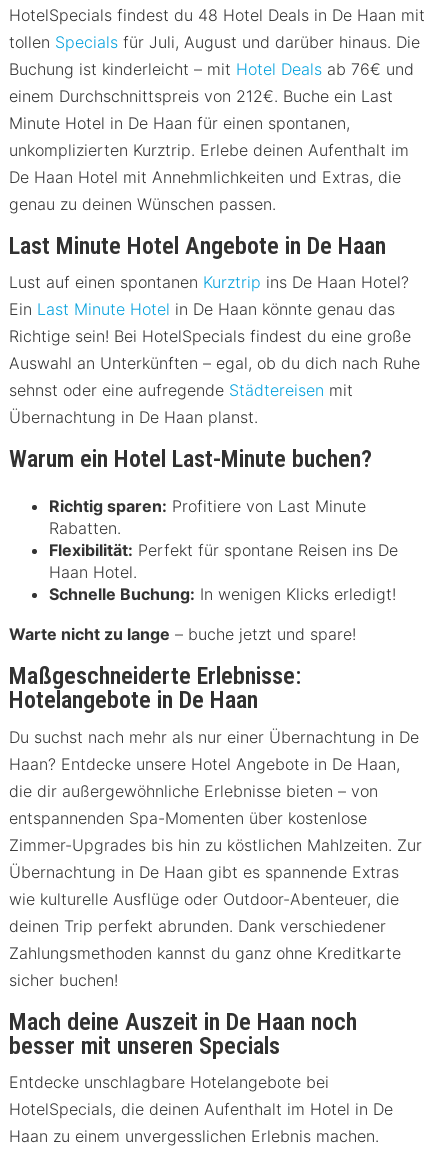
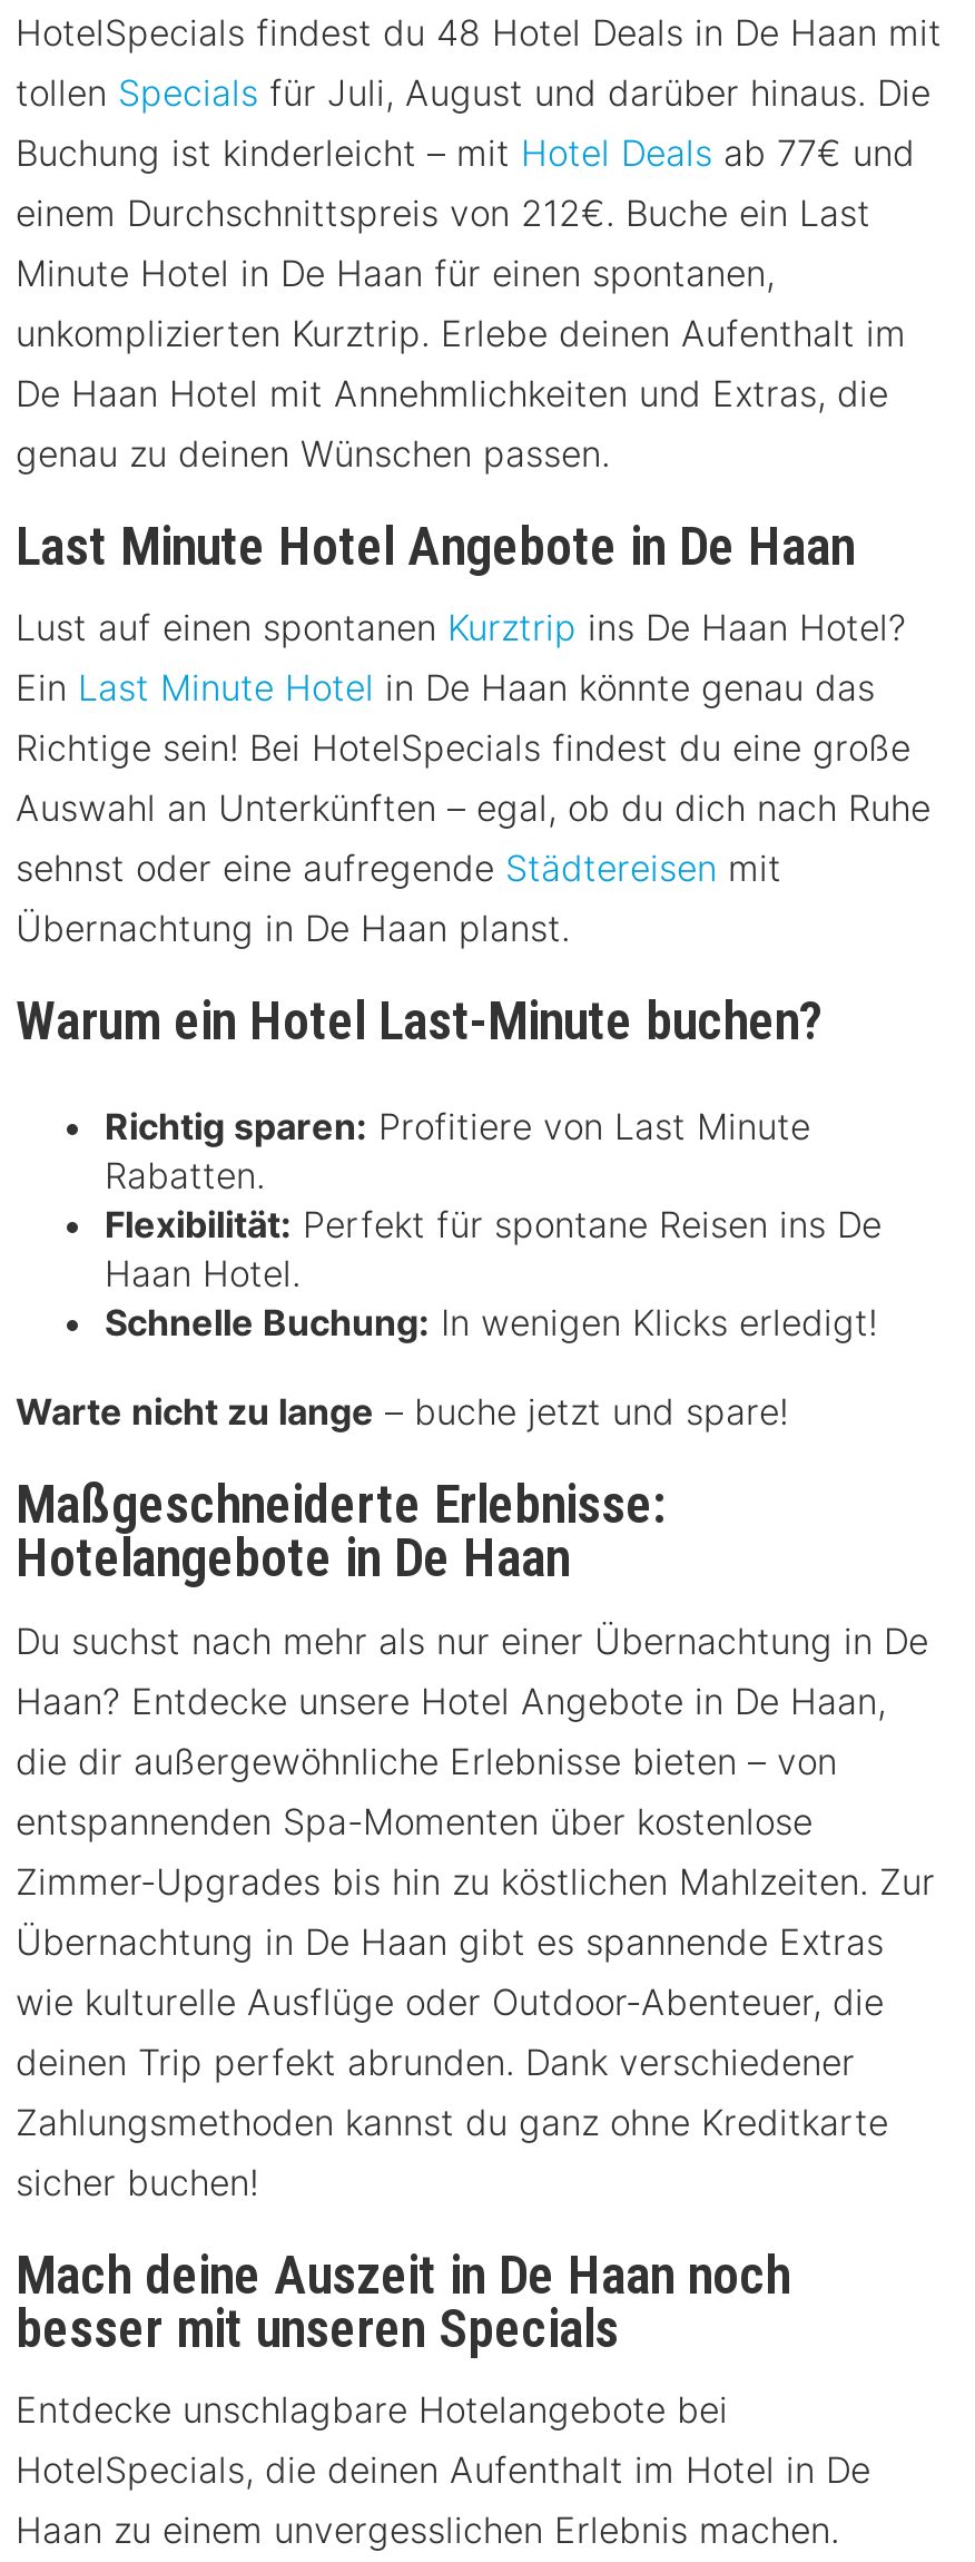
[9,59,414,79] Buchung ist kinderleicht – mit Hotel Deals ab 76€ und -> [16,131,915,175] Buchung ist kinderleicht – mit Hotel Deals ab 77€ und

